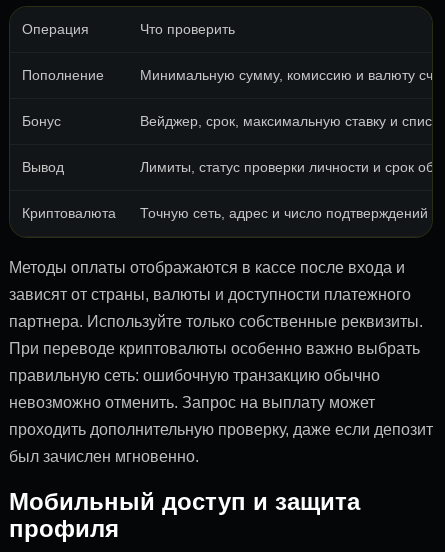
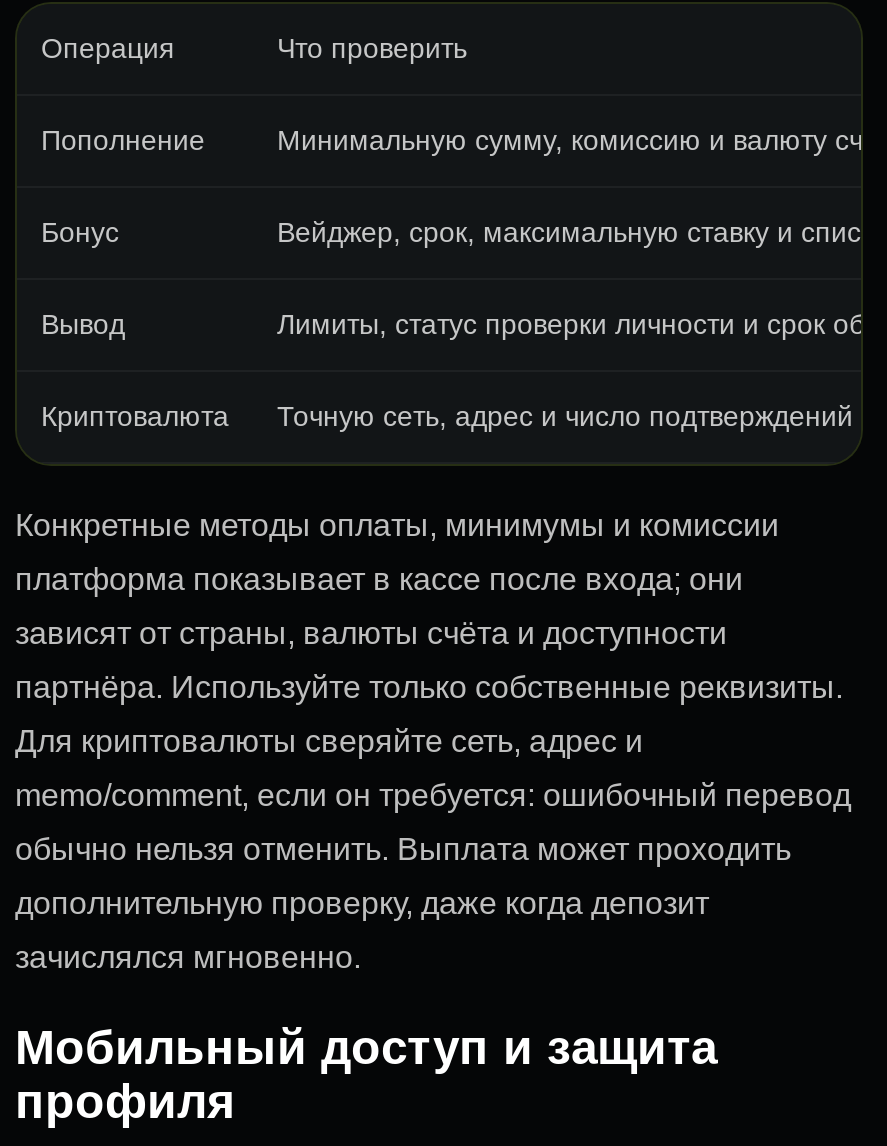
[9,259,433,465] Методы оплаты отображаются в кассе после входа и | зависят от страны, валюты и доступности платежного | партнера. Используйте только собственные реквизиты. | При переводе криптовалюты особенно важно выбрать | правильную сеть: ошибочную транзакцию обычно | невозможно отменить. Запрос на выплату может | проходить дополнительную проверку, даже если депозит | был зачислен мгновенно. -> [15,508,851,974] Конкретные методы оплаты, минимумы и комиссии | платформа показывает в кассе после входа; они | зависят от страны, валюты счёта и доступности | партнёра. Используйте только собственные реквизиты. | Для криптовалюты сверяйте сеть, адрес и | memo/comment, если он требуется: ошибочный перевод | обычно нельзя отменить. Выплата может проходить | дополнительную проверку, даже когда депозит | зачислялся мгновенно.

